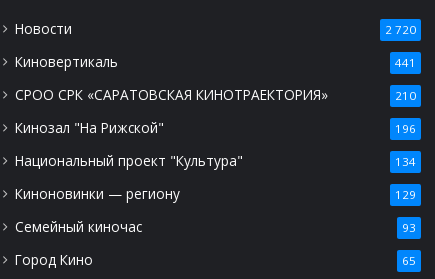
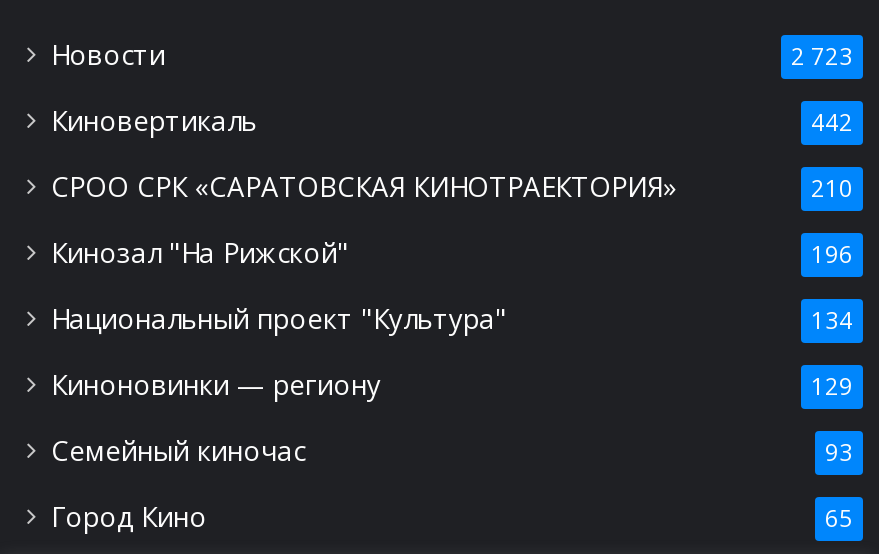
[385,22,416,37] 2 720 -> [791,40,853,70] 2 723
[395,55,416,70] 441 -> [811,106,853,136] 442

